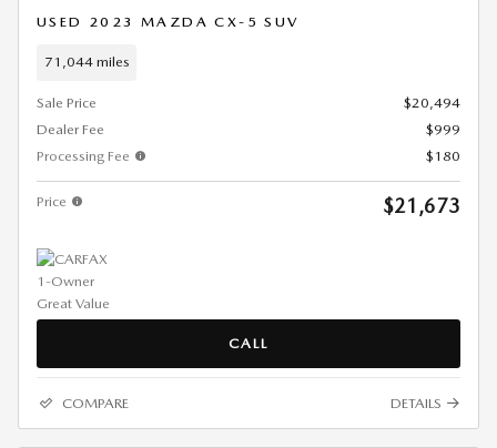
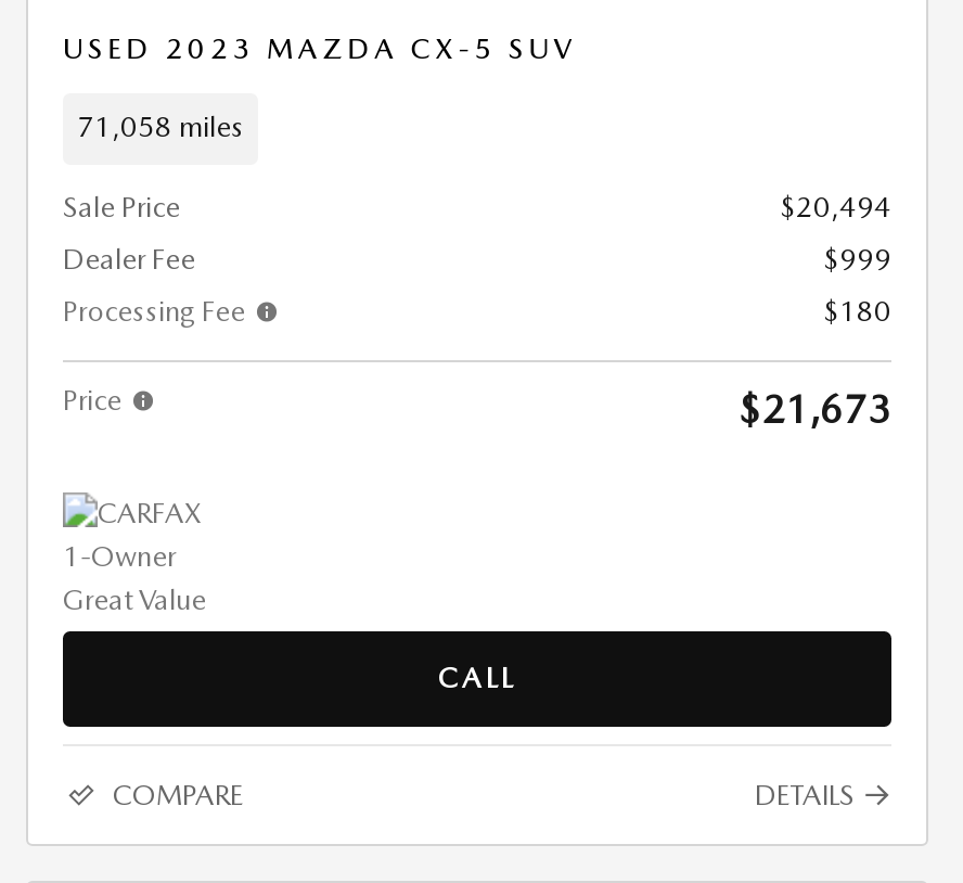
[44,53,129,70] 71,044 miles -> [77,111,244,144] 71,058 miles

